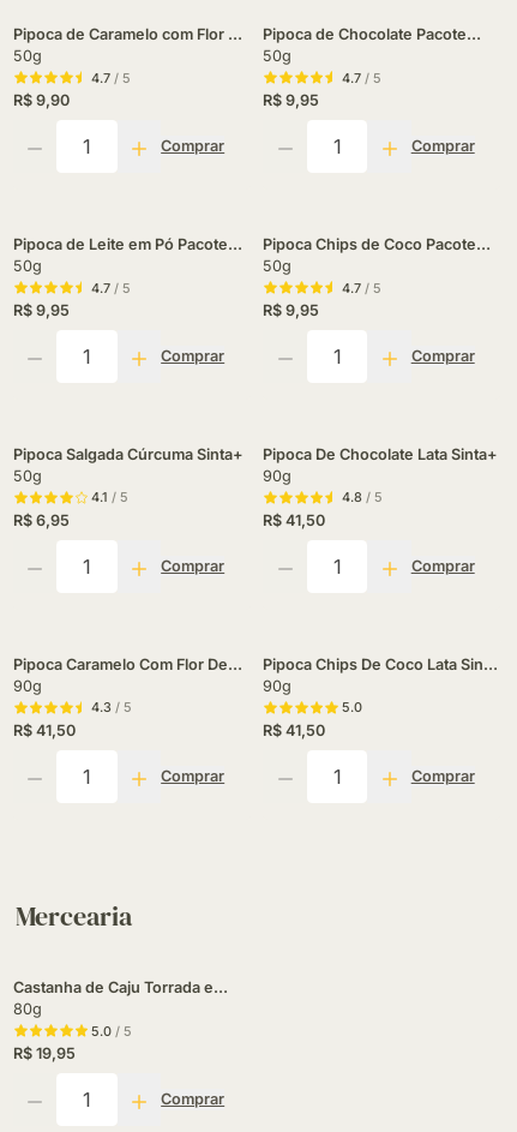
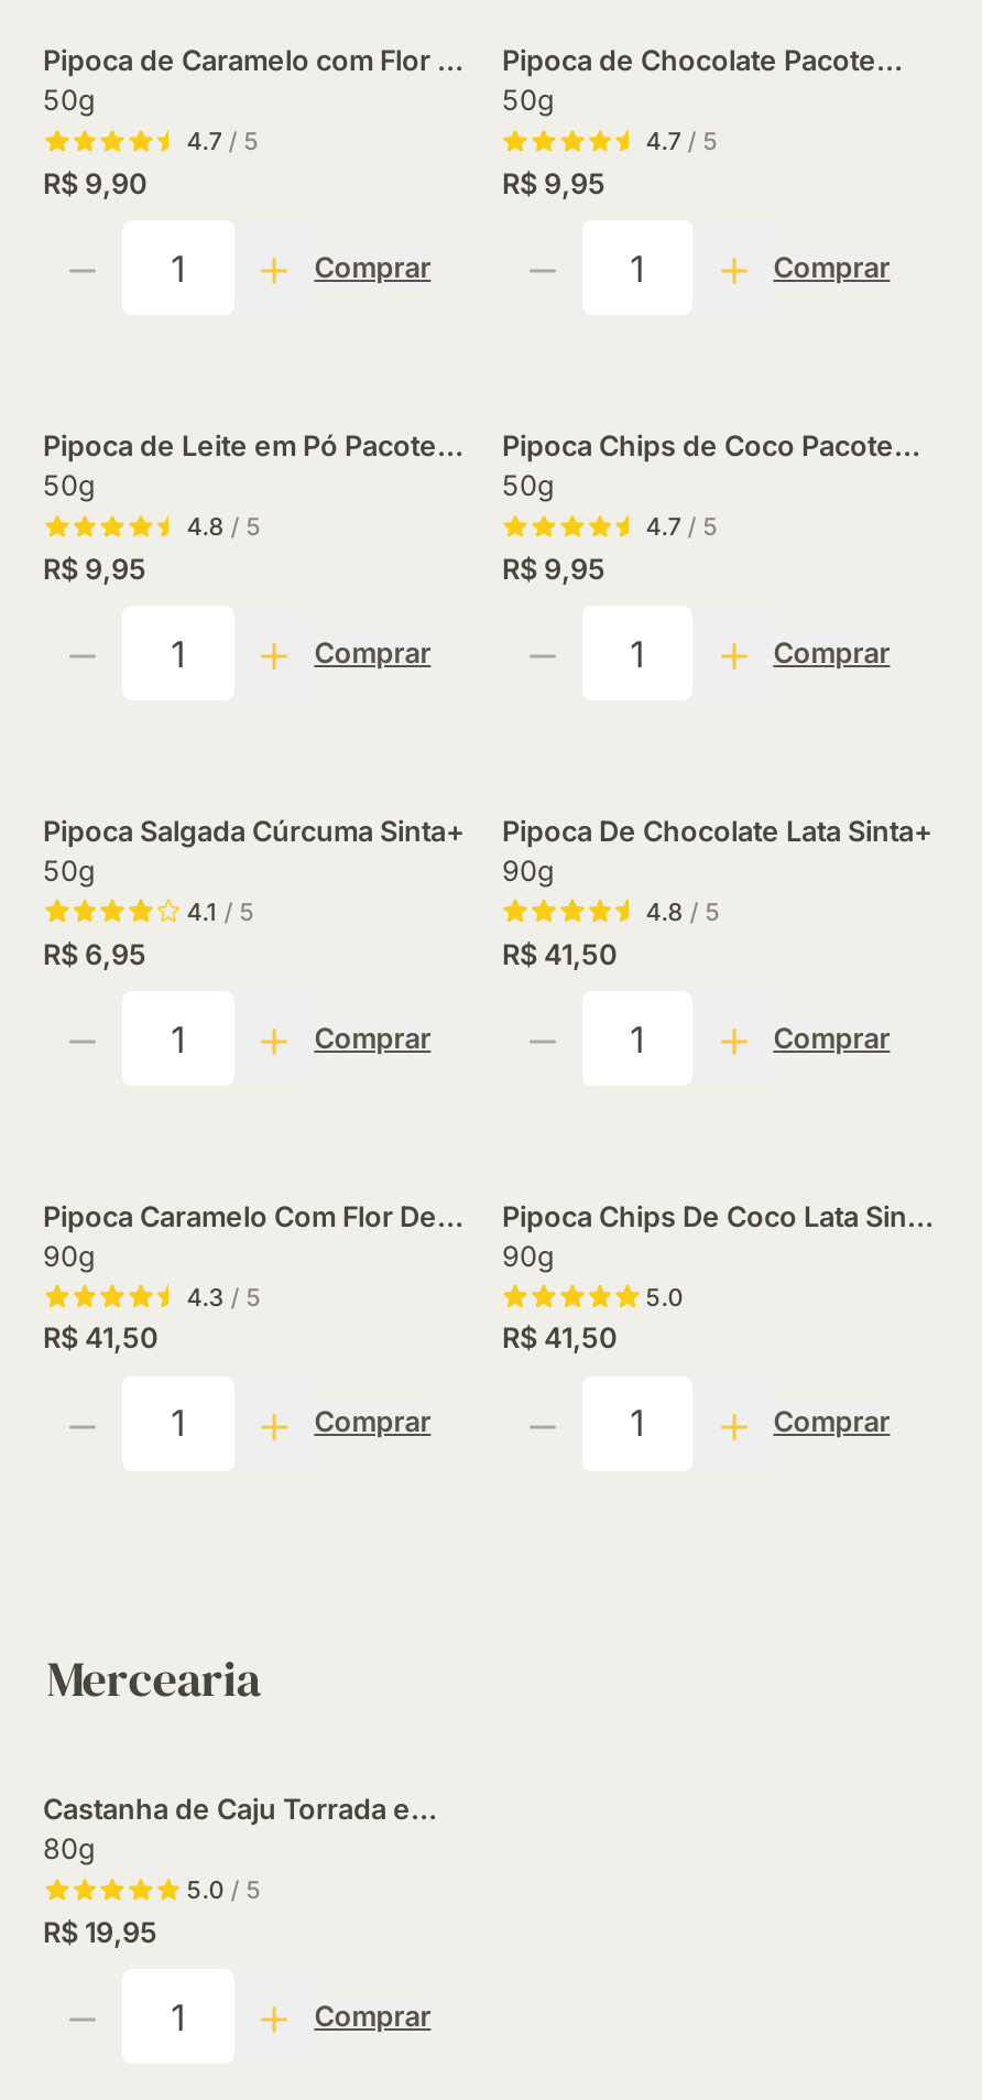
[91,279,131,296] 4.7 / 5 -> [186,511,261,542] 4.8 / 5

